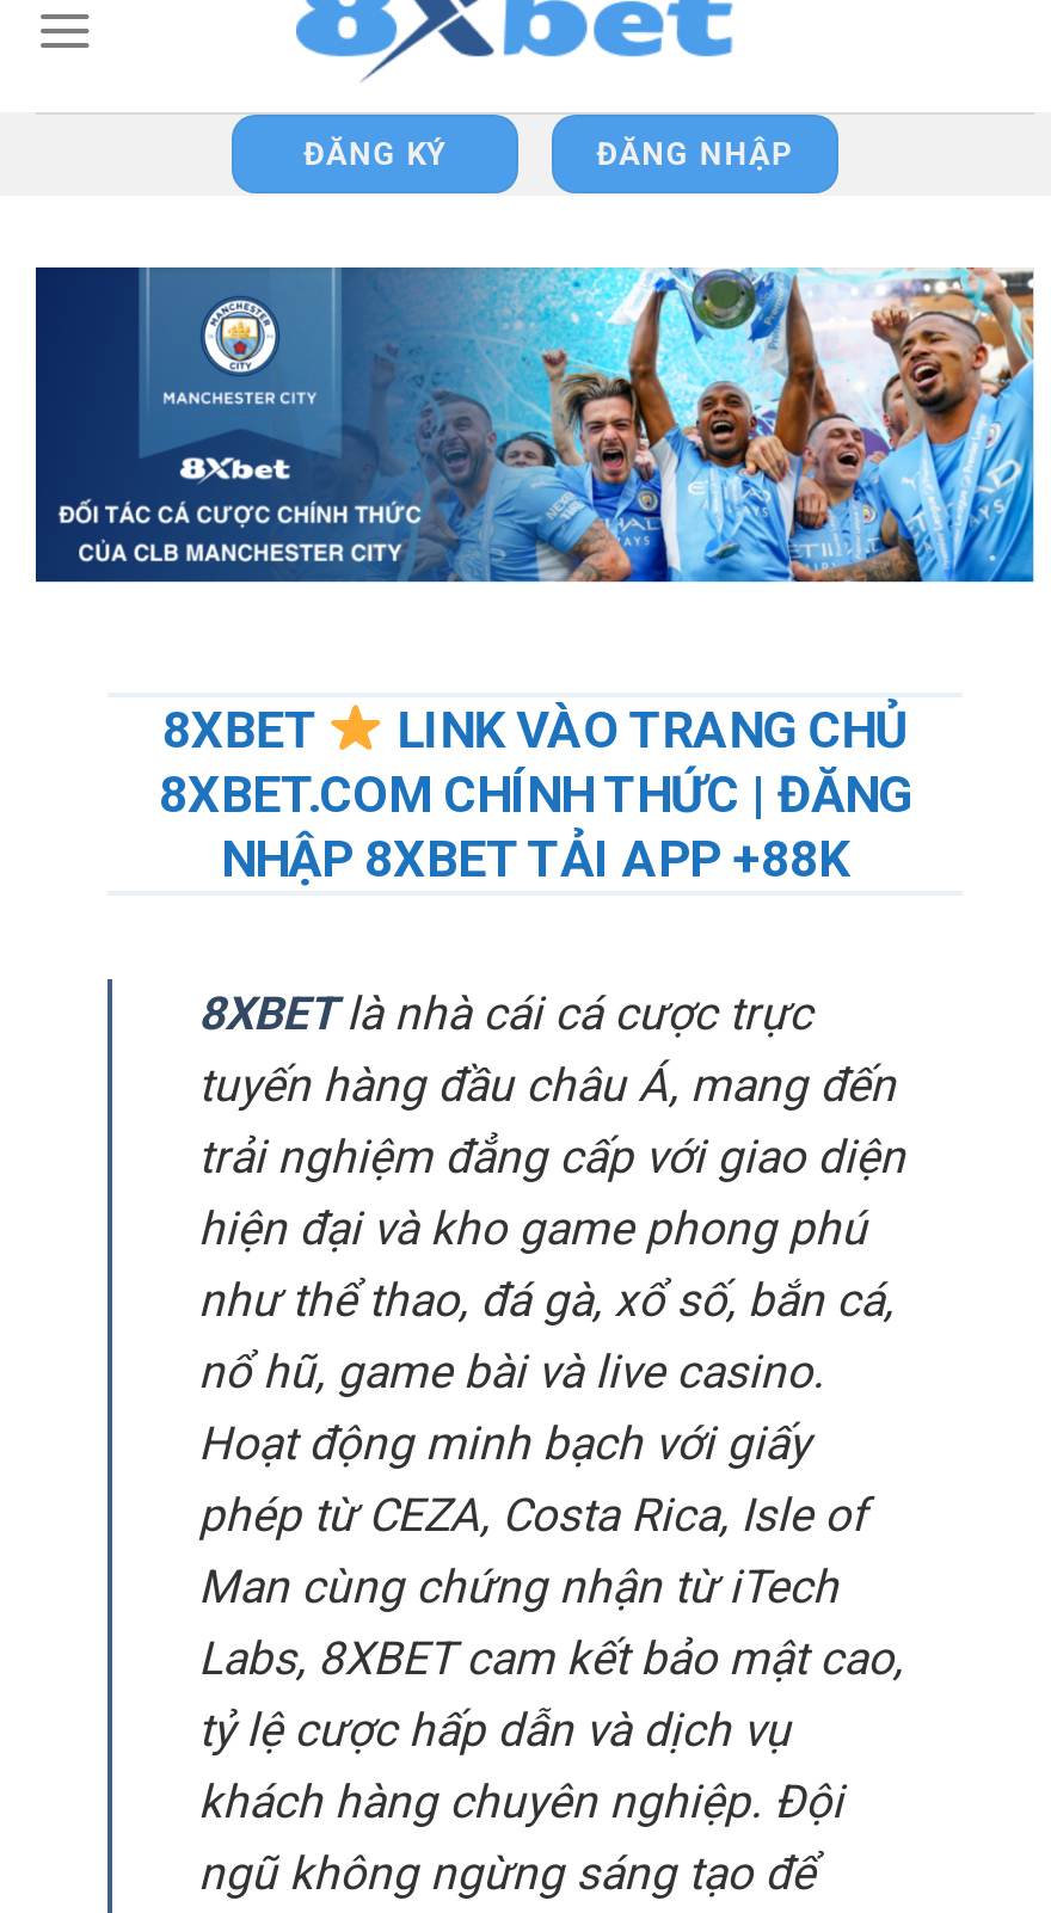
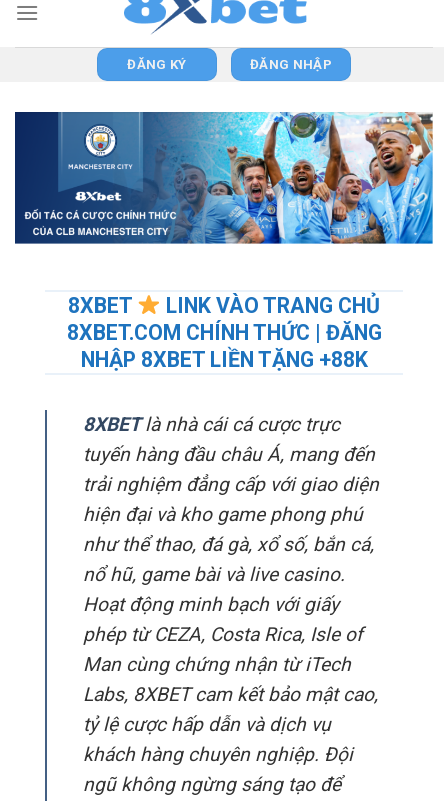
[221,828,849,888] NHẬP 8XBET TẢI APP +88K -> [80,347,367,372] NHẬP 8XBET LIỀN TẶNG +88K

